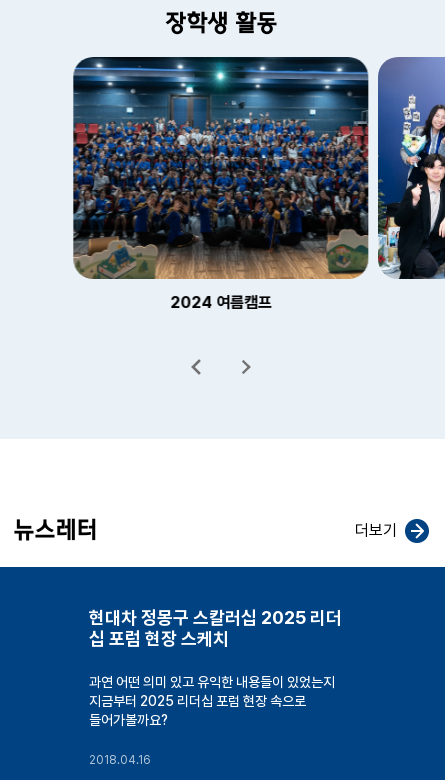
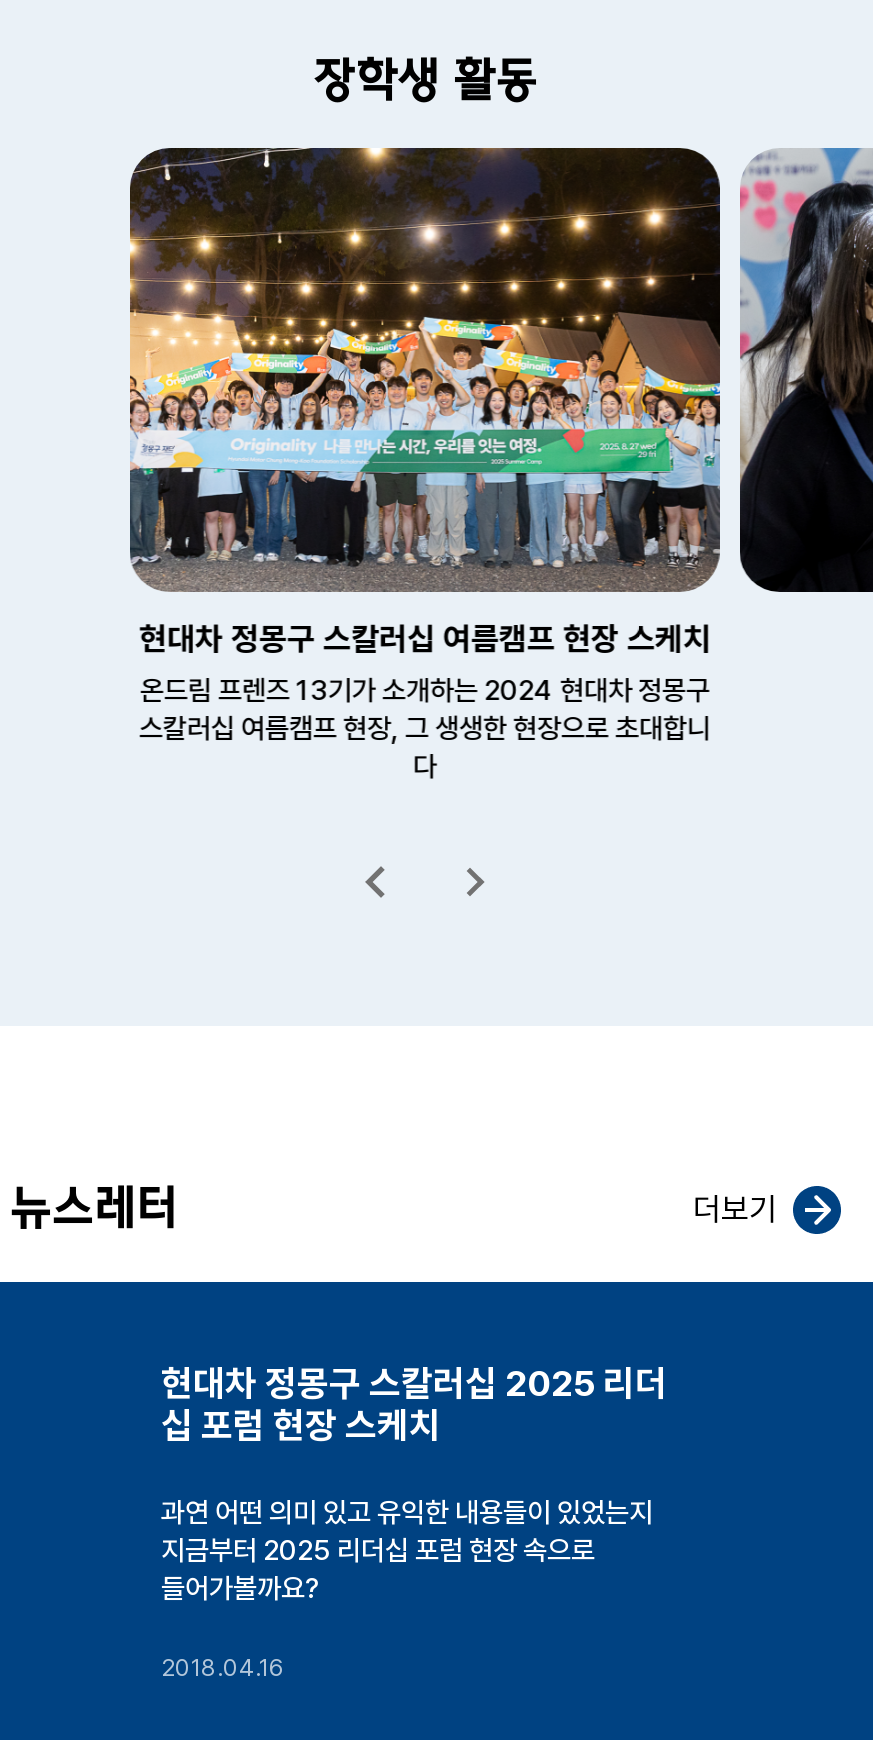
[72,56,369,229] [image] -> [129,146,721,592] [image]
[377,57,442,279] [image] -> [739,150,867,592] [image]
[170,293,272,312] 2024 여름캠프 -> [139,620,711,782] 현대차 정몽구 스칼러십 여름캠프 현장 스케치 | 온드림 프렌즈 13기가 소개하는 2024 현대차 정몽구 | 스칼러십 여름캠프 현장, 그 생생한 현장으로 초대합니 | 다

